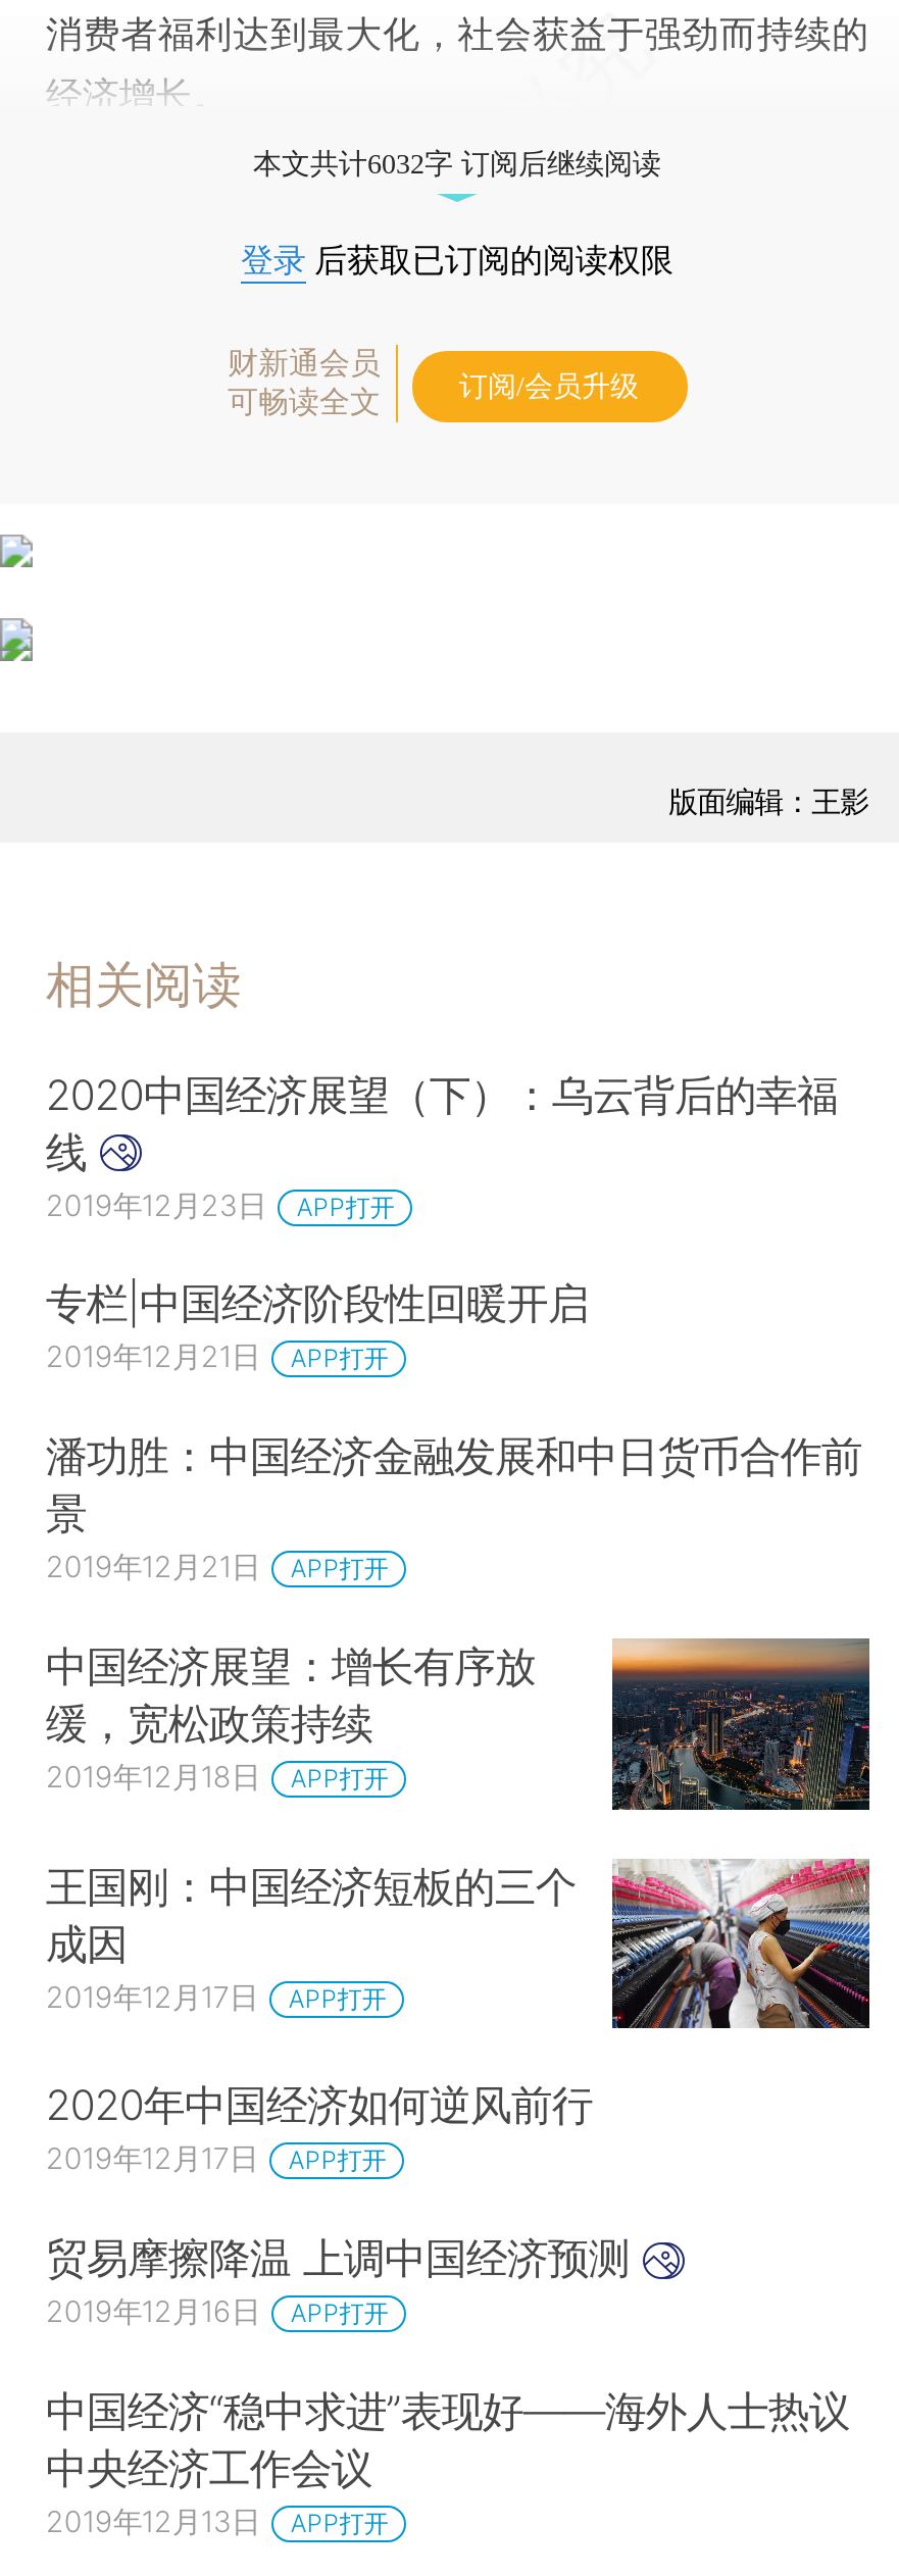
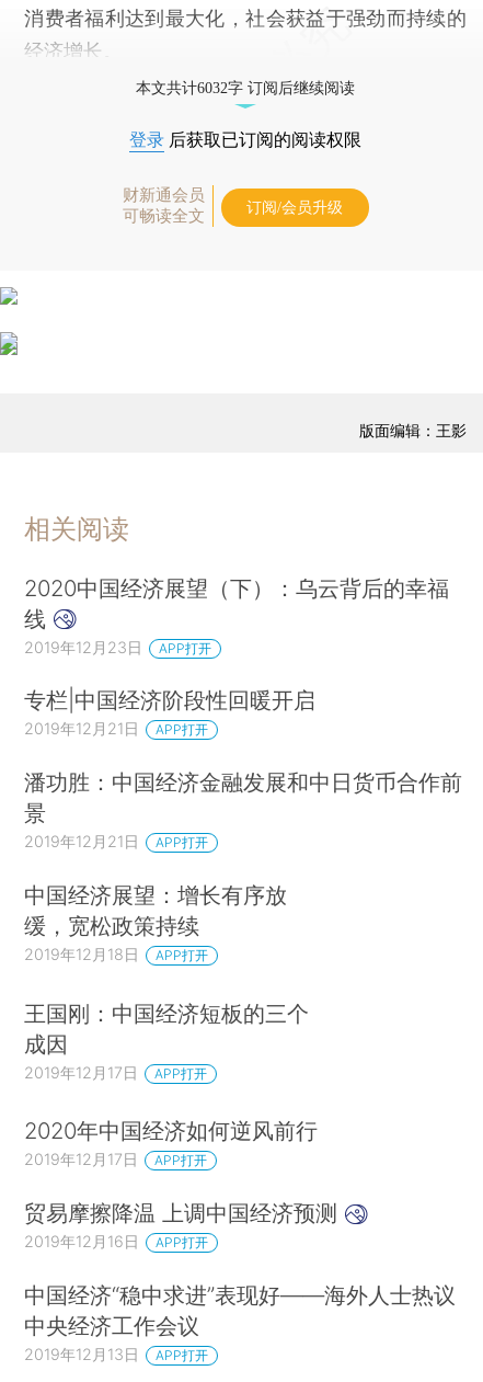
[610,1636,871,1812] [image] -> none
[610,1857,871,2030] [image] -> none

